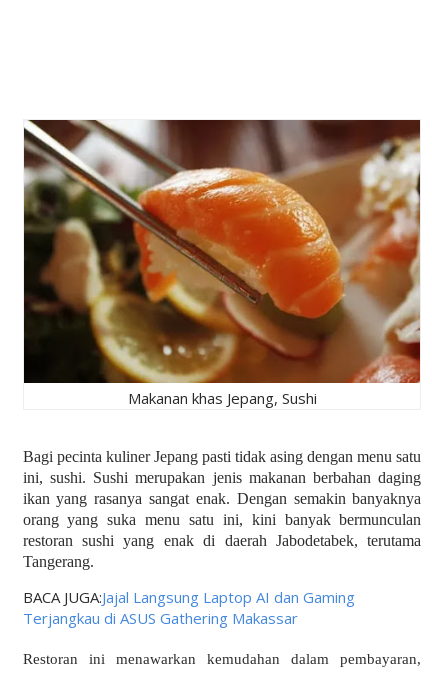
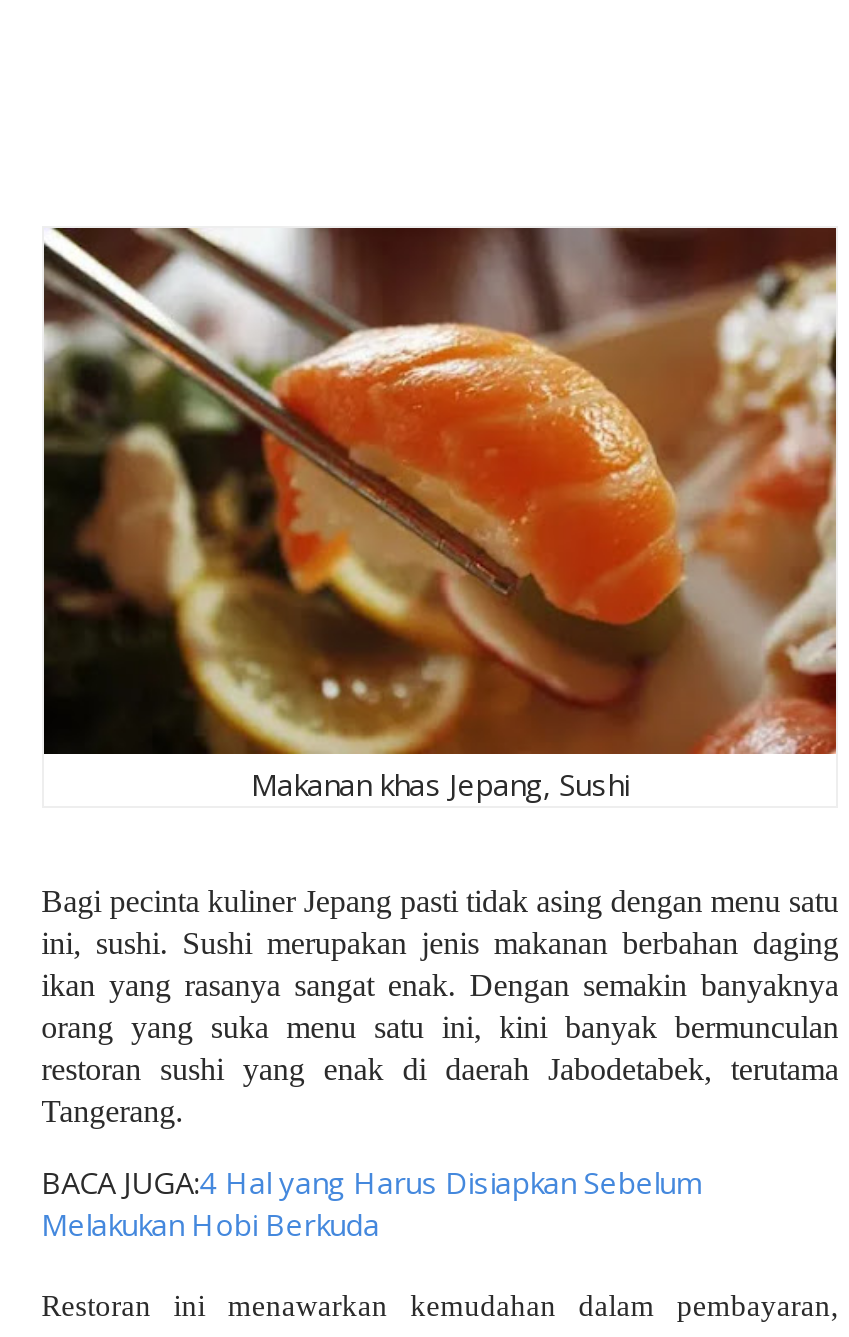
[23,587,355,628] BACA JUGA:Jajal Langsung Laptop AI dan Gaming | Terjangkau di ASUS Gathering Makassar -> [41,1162,701,1244] BACA JUGA:4 Hal yang Harus Disiapkan Sebelum | Melakukan Hobi Berkuda

